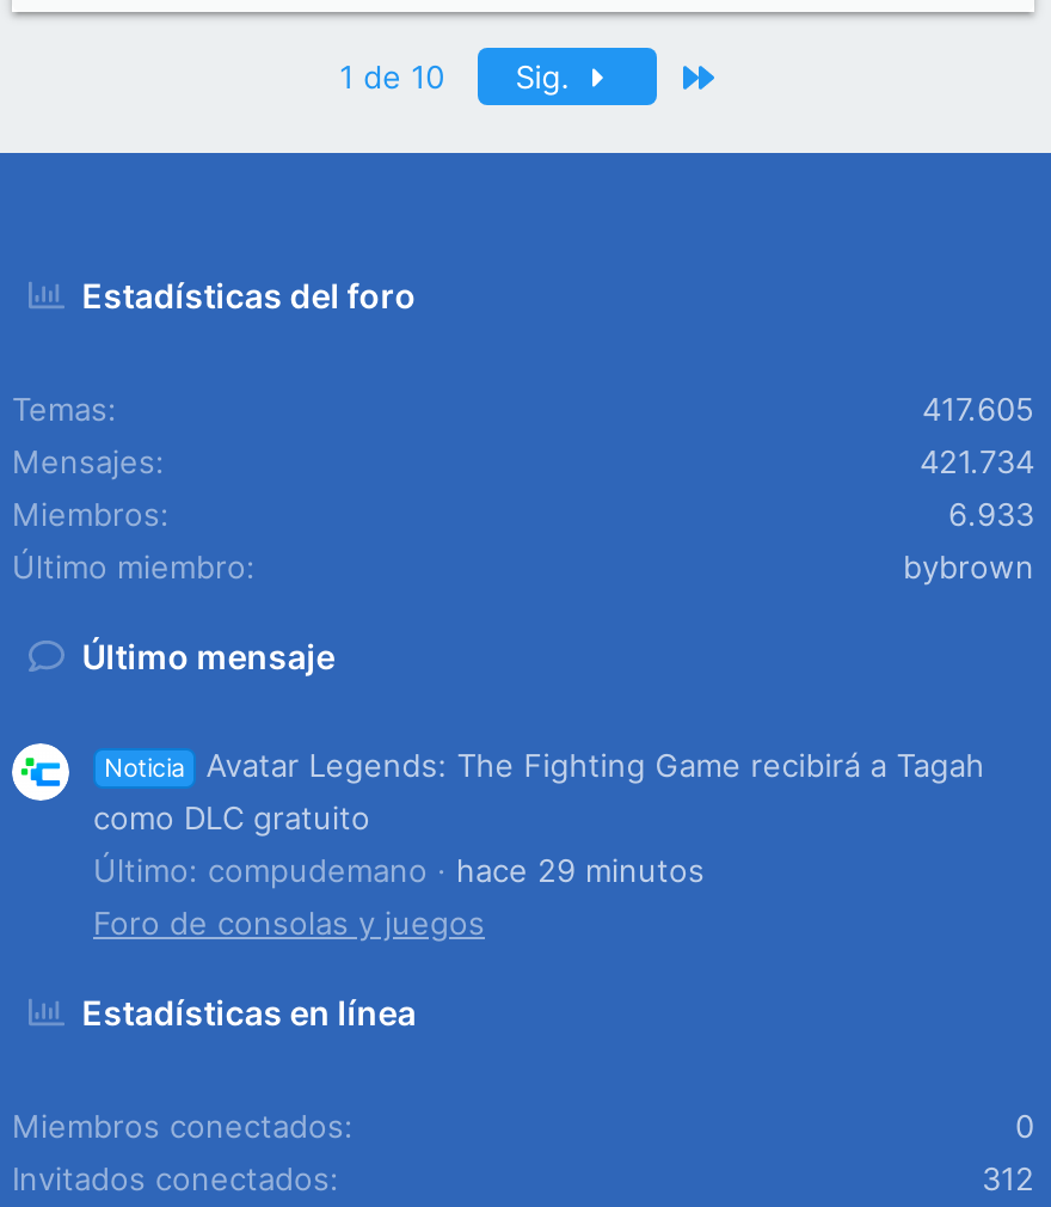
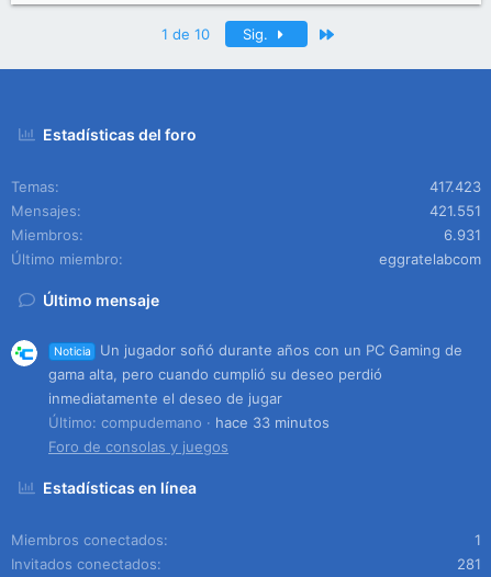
[922,390,1034,428] 417.605 -> [429,178,481,195] 417.423
[920,442,1034,480] 421.734 -> [429,202,481,219] 421.551
[948,495,1034,533] 6.933 -> [444,226,481,244] 6.931
[903,547,1034,586] bybrown -> [379,250,481,268] eggratelabcom
[93,745,985,836] Avatar Legends: The Fighting Game recibirá a Tagah | como DLC gratuito -> [48,341,463,407] Un jugador soñó durante años con un PC Gaming de | gama alta, pero cuando cumplió su deseo perdió | inmediatamente el deseo de jugar
[93,850,705,888] Último: compudemano hace 29 minutos -> [48,413,330,431] Último: compudemano hace 33 minutos
[1015,1106,1034,1144] 0 -> [475,531,481,548] 1
[982,1158,1034,1197] 312 -> [457,555,481,572] 281

